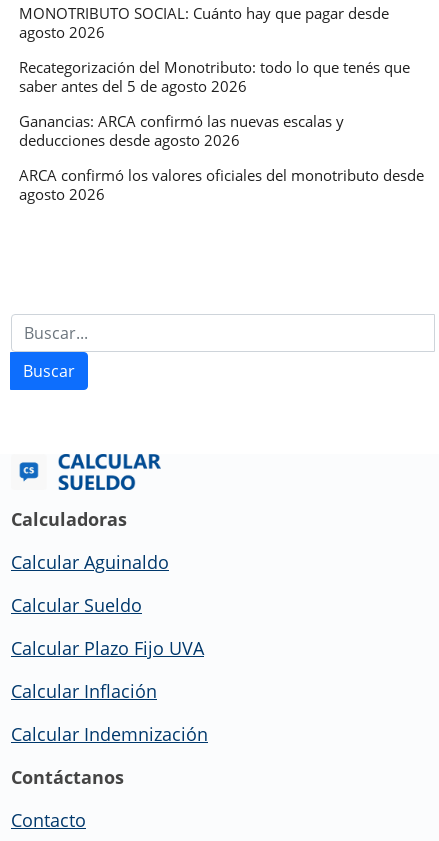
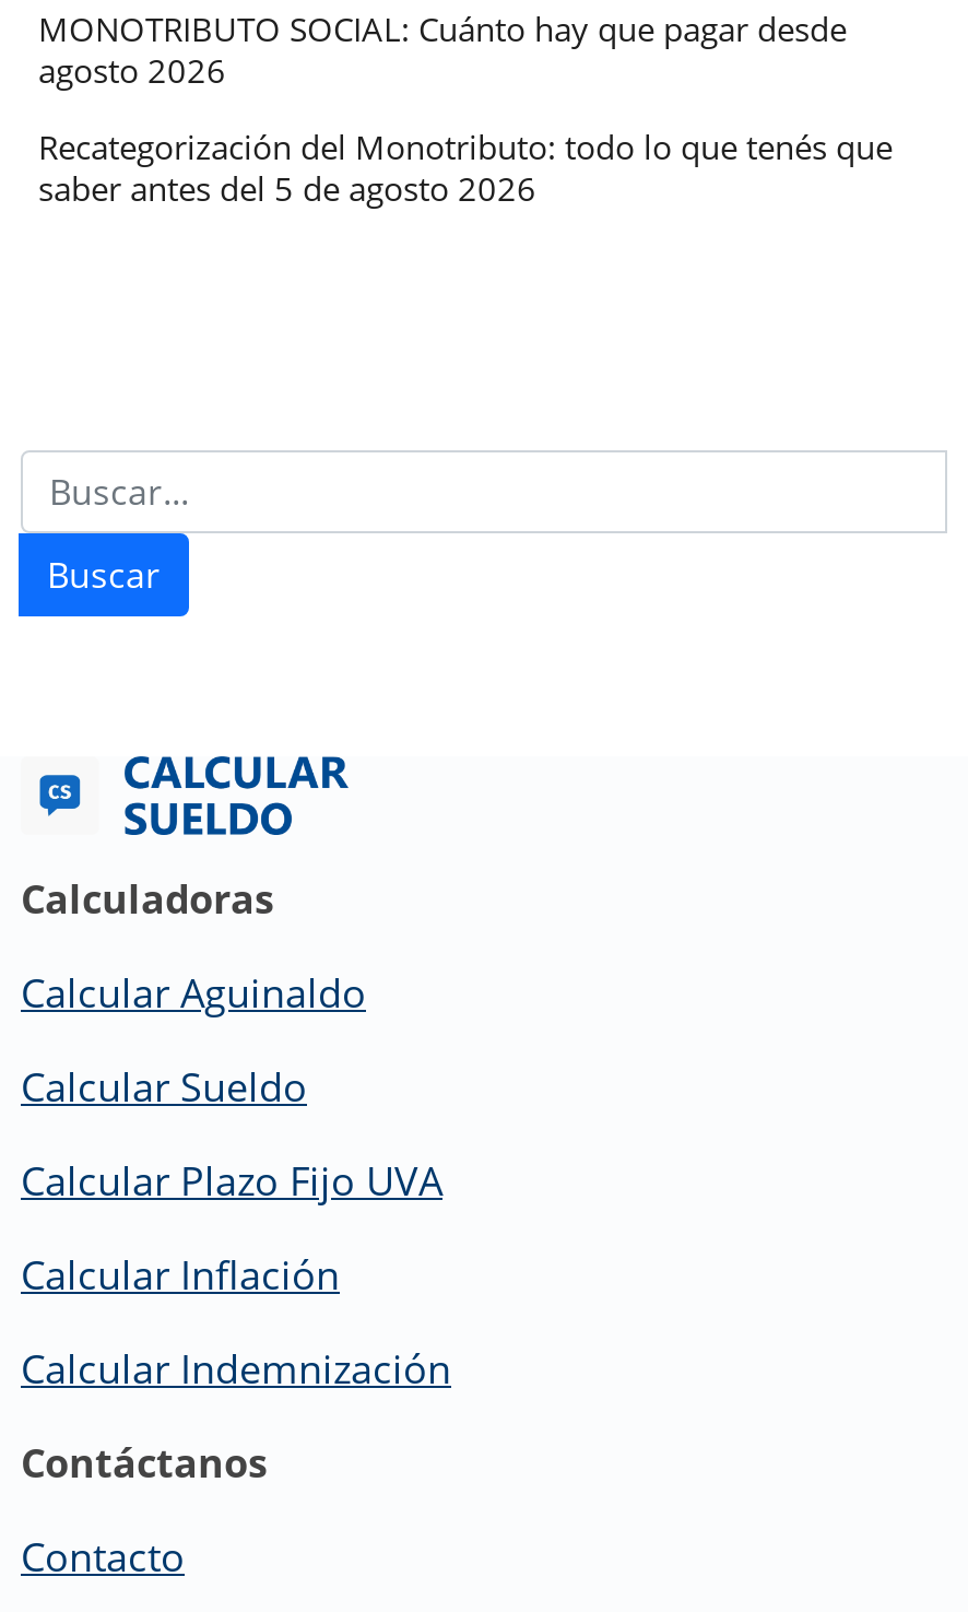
[19,111,424,204] Ganancias: ARCA confirmó las nuevas escalas y | deducciones desde agosto 2026 | ARCA confirmó los valores oficiales del monotributo desde | agosto 2026 -> none

